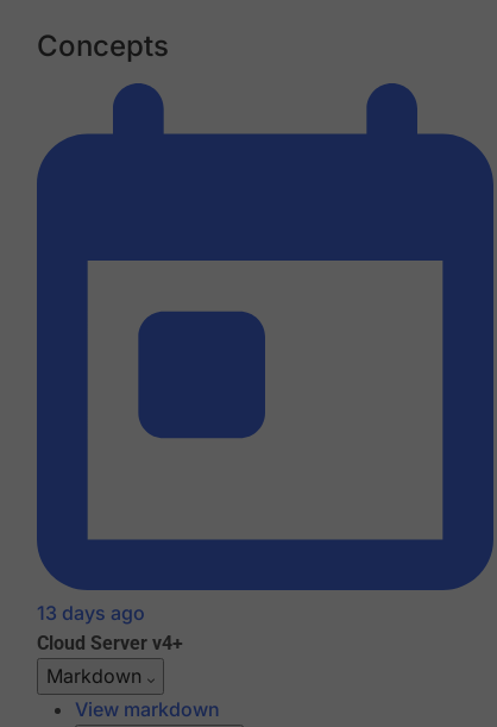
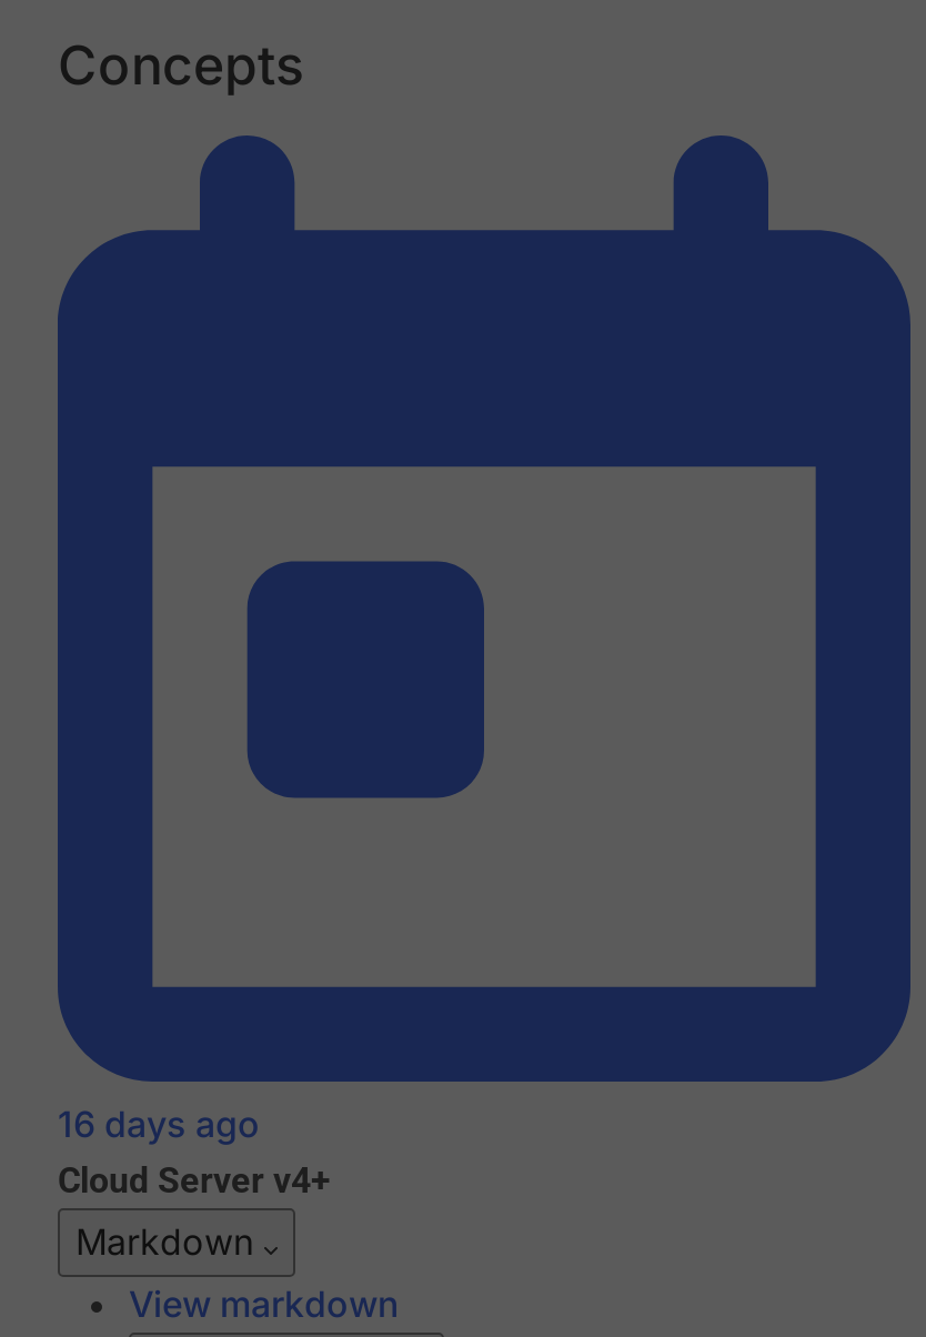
[37,601,145,625] 13 days ago -> [58,1103,260,1147] 16 days ago

